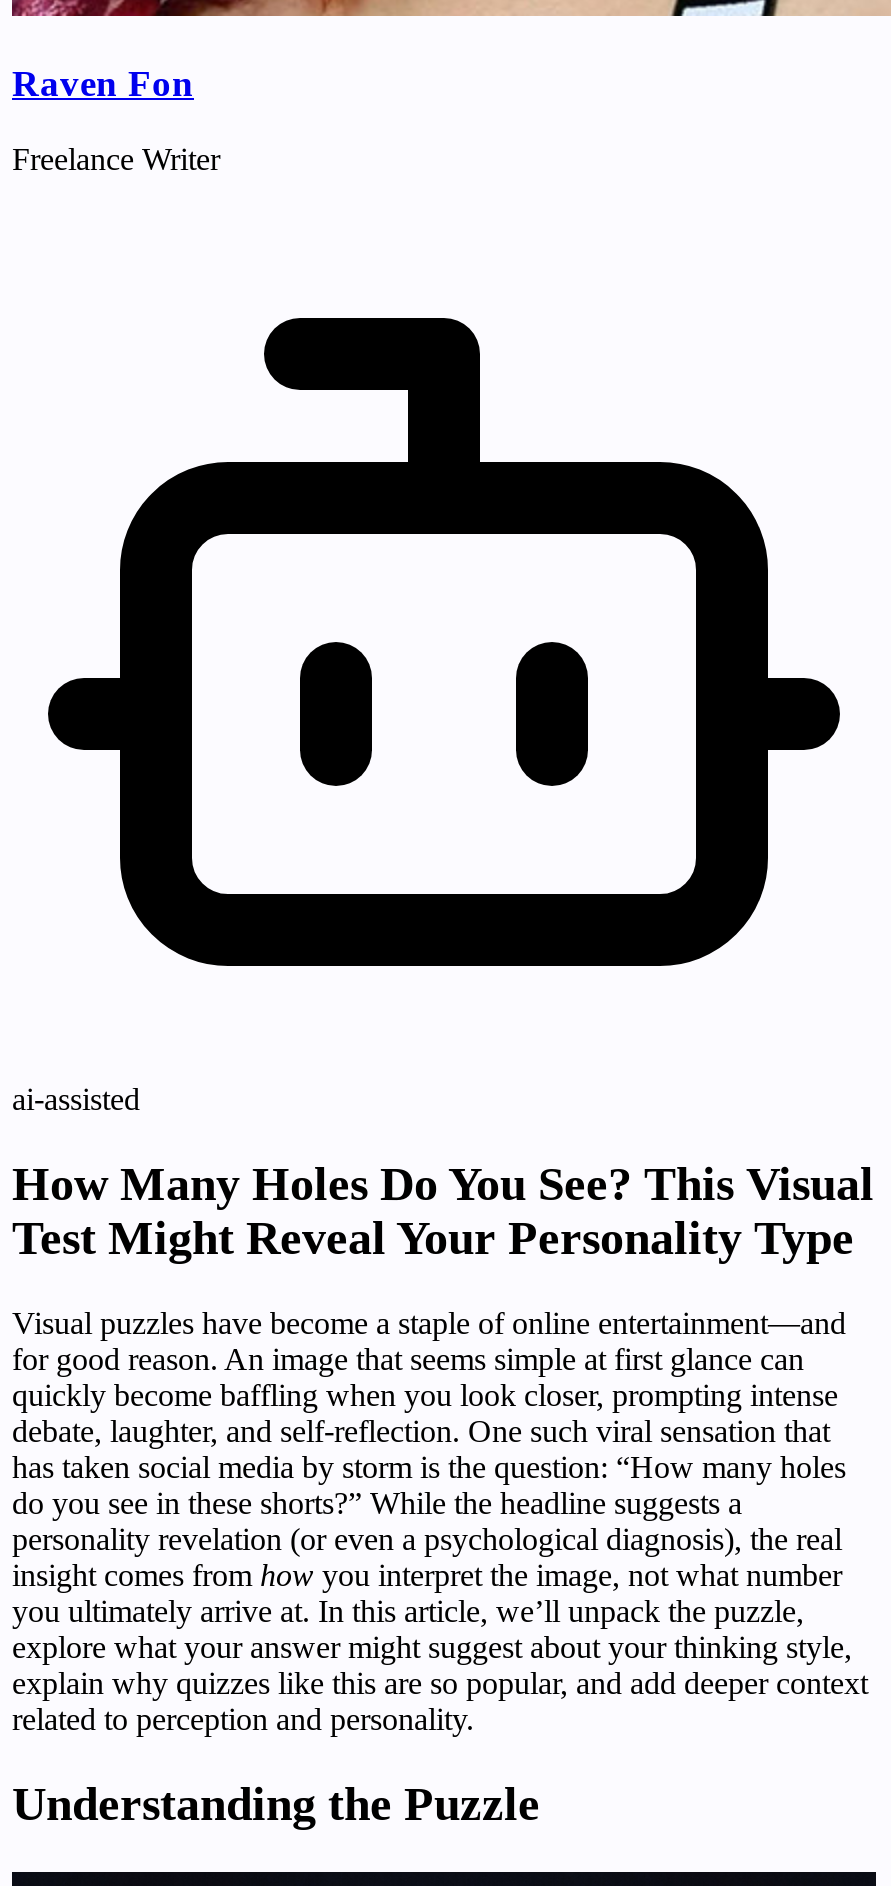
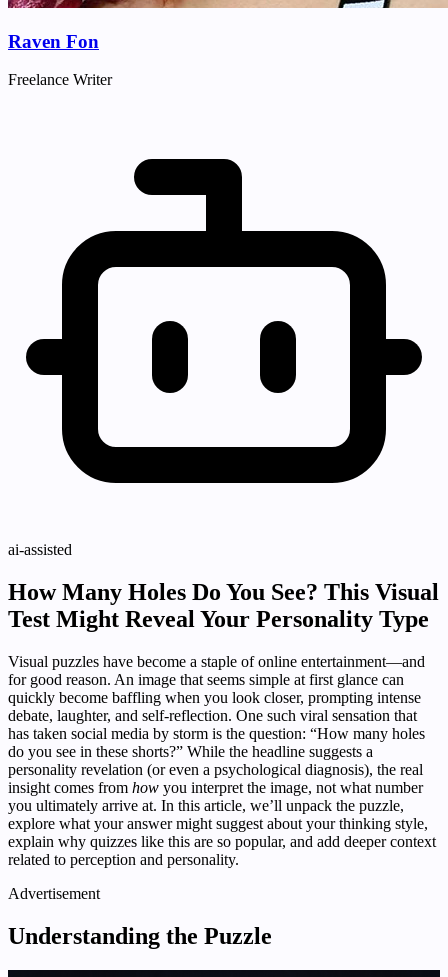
none -> [8,885,100,902] Advertisement

